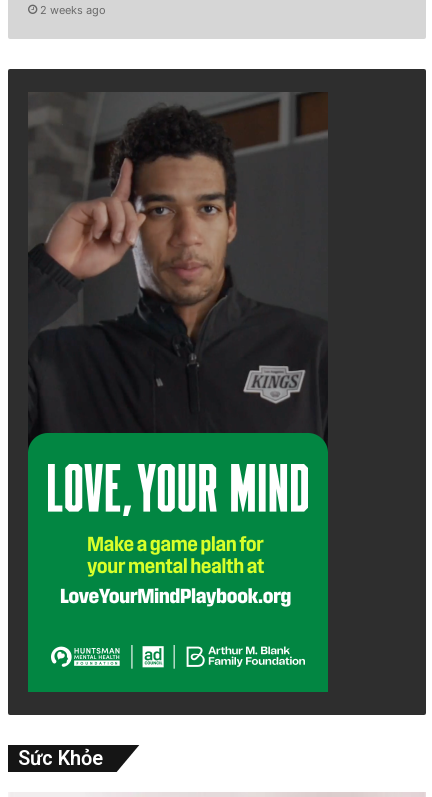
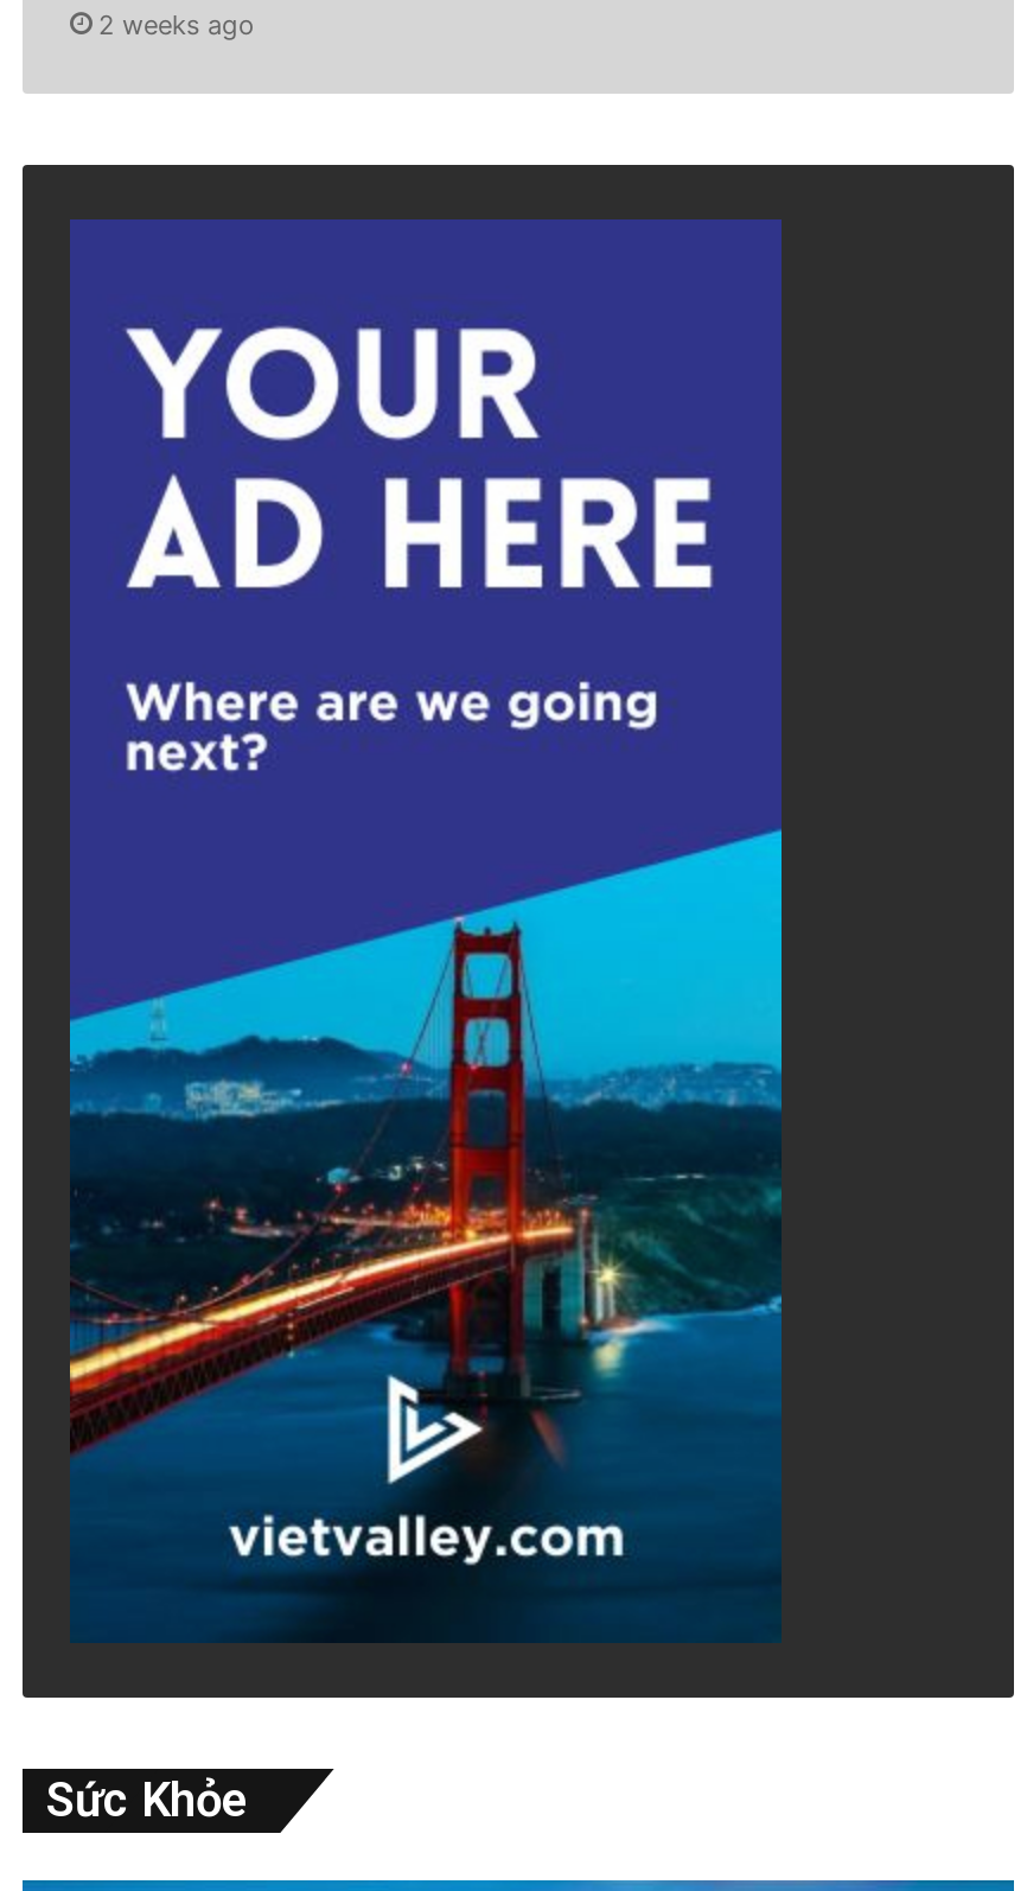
[28,92,328,693] [image] -> [68,218,784,1642] [image]

